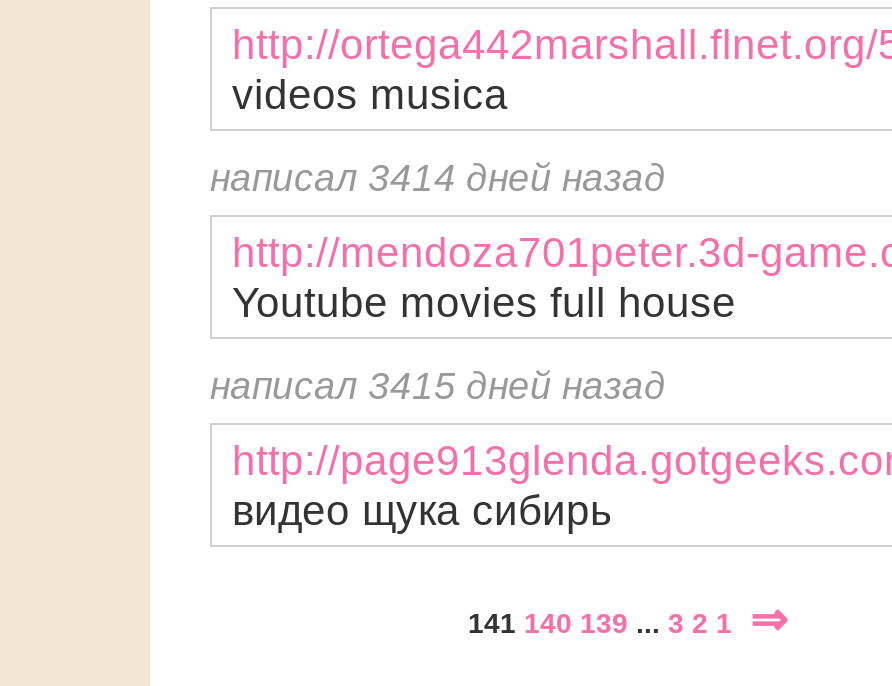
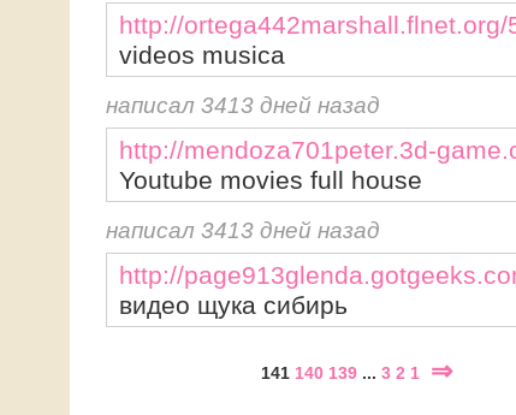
[210,157,666,199] написал 3414 дней назад -> [106,93,380,118] написал 3413 дней назад
[210,365,666,407] написал 3415 дней назад -> [106,218,380,243] написал 3413 дней назад

